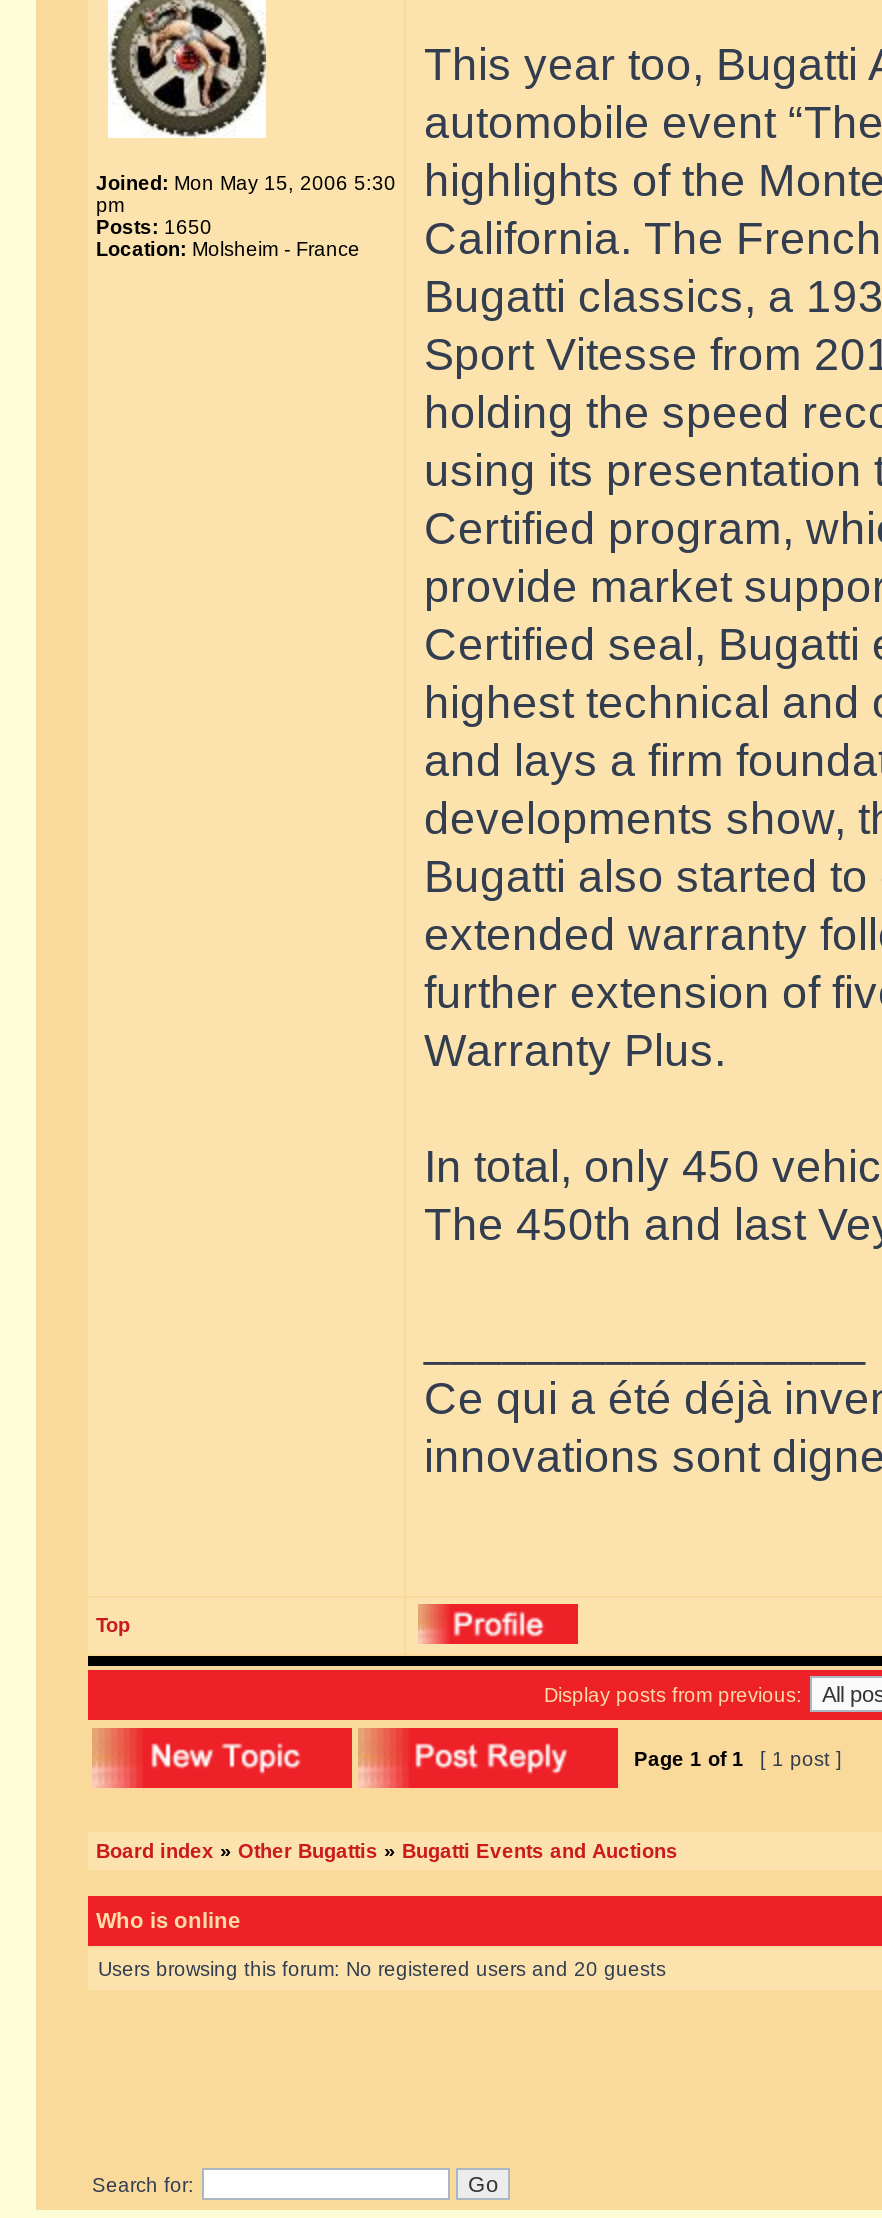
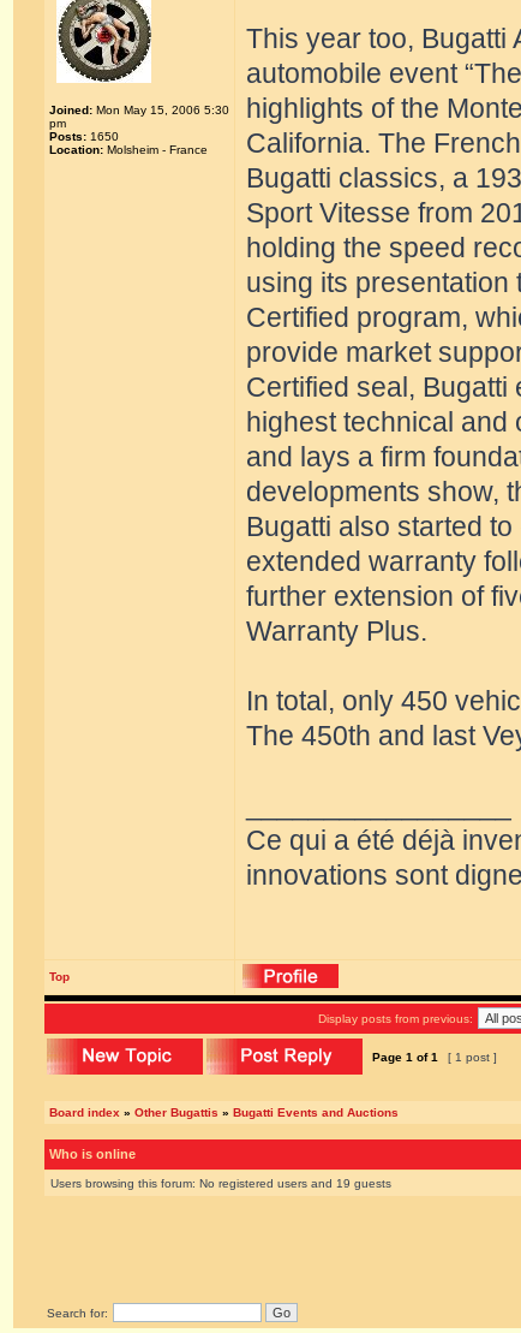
[98,1958,666,1980] Users browsing this forum: No registered users and 20 guests -> [50,1177,391,1190] Users browsing this forum: No registered users and 19 guests

